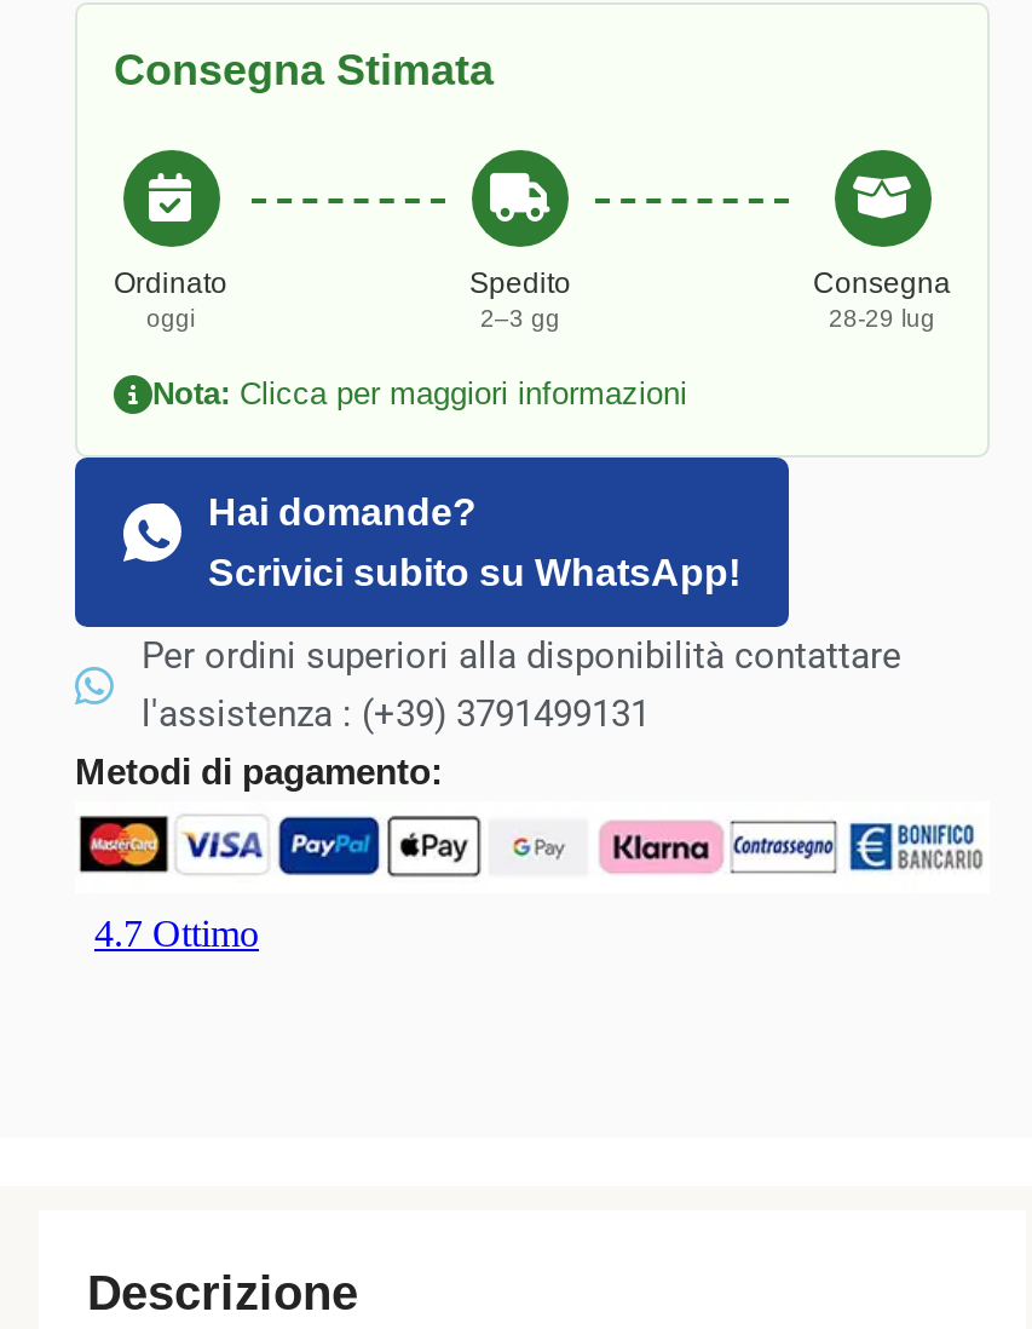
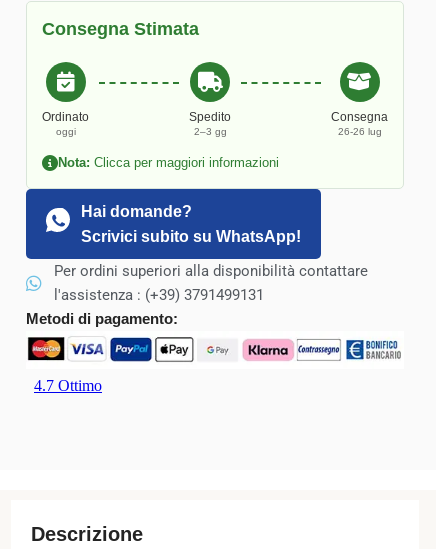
[829,305,935,332] 28-29 lug -> [337,126,381,137] 26-26 lug

